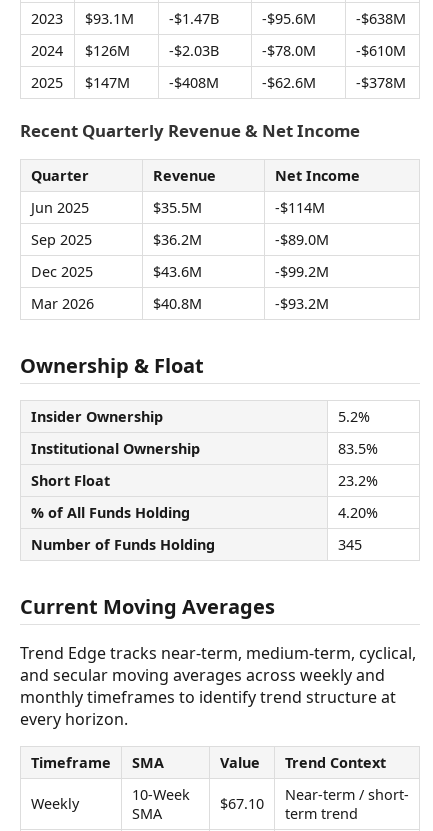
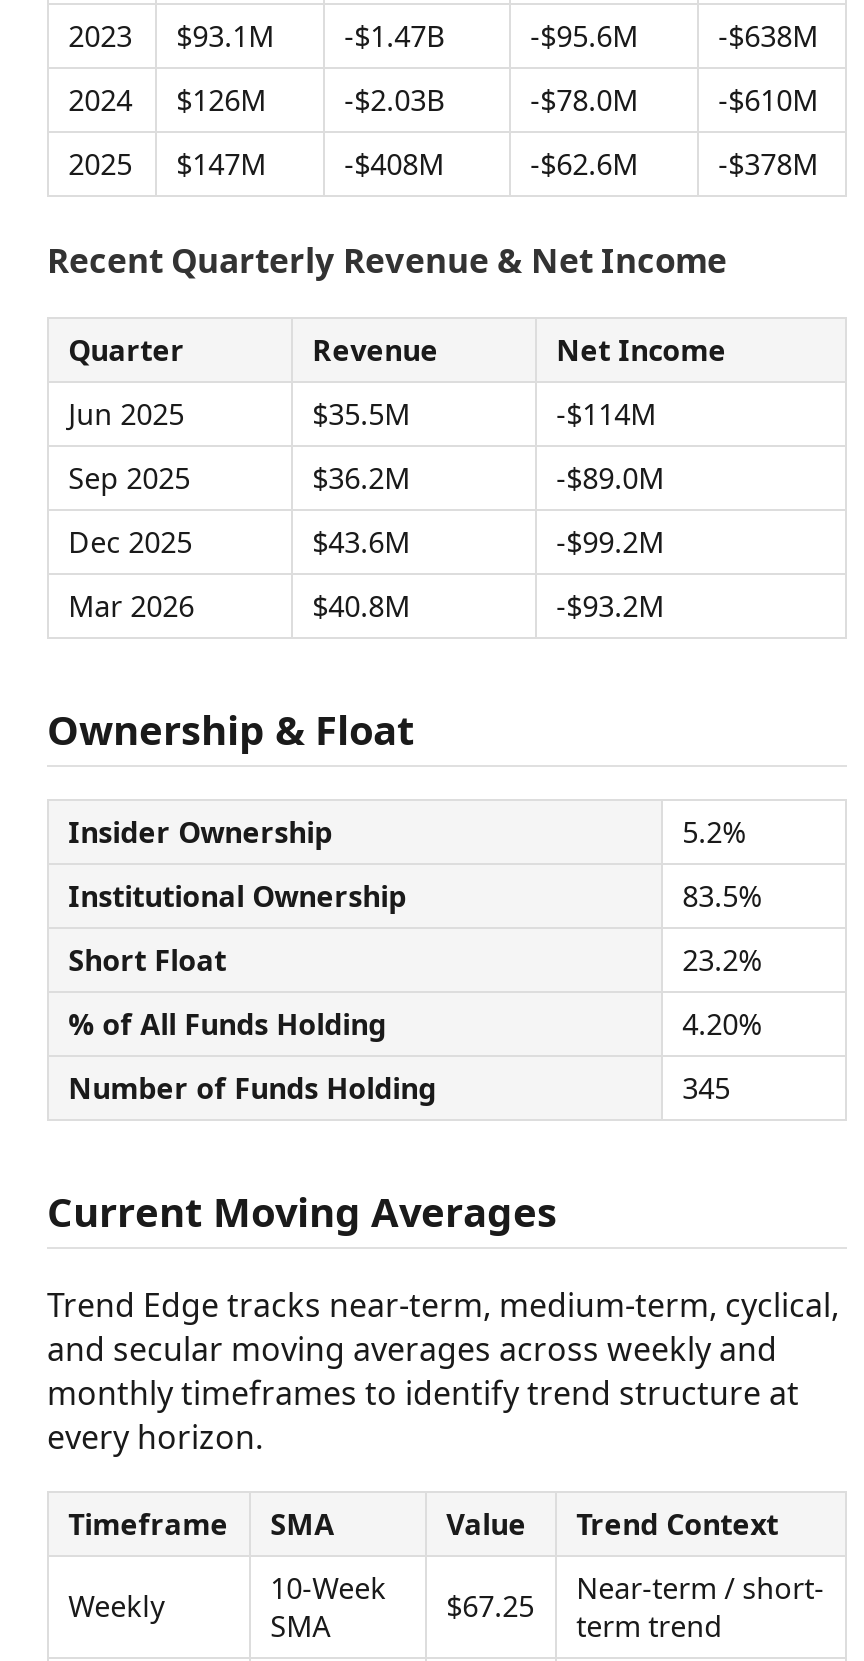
[132,785,409,813] 10-Week $67.10 Near-term / short- -> [270,1569,824,1625] 10-Week $67.25 Near-term / short-

